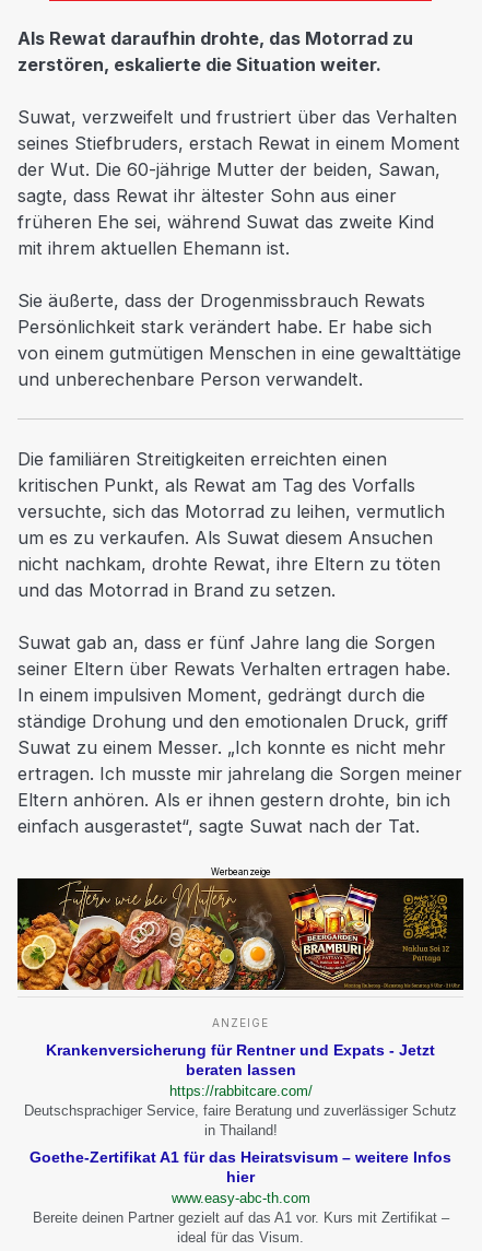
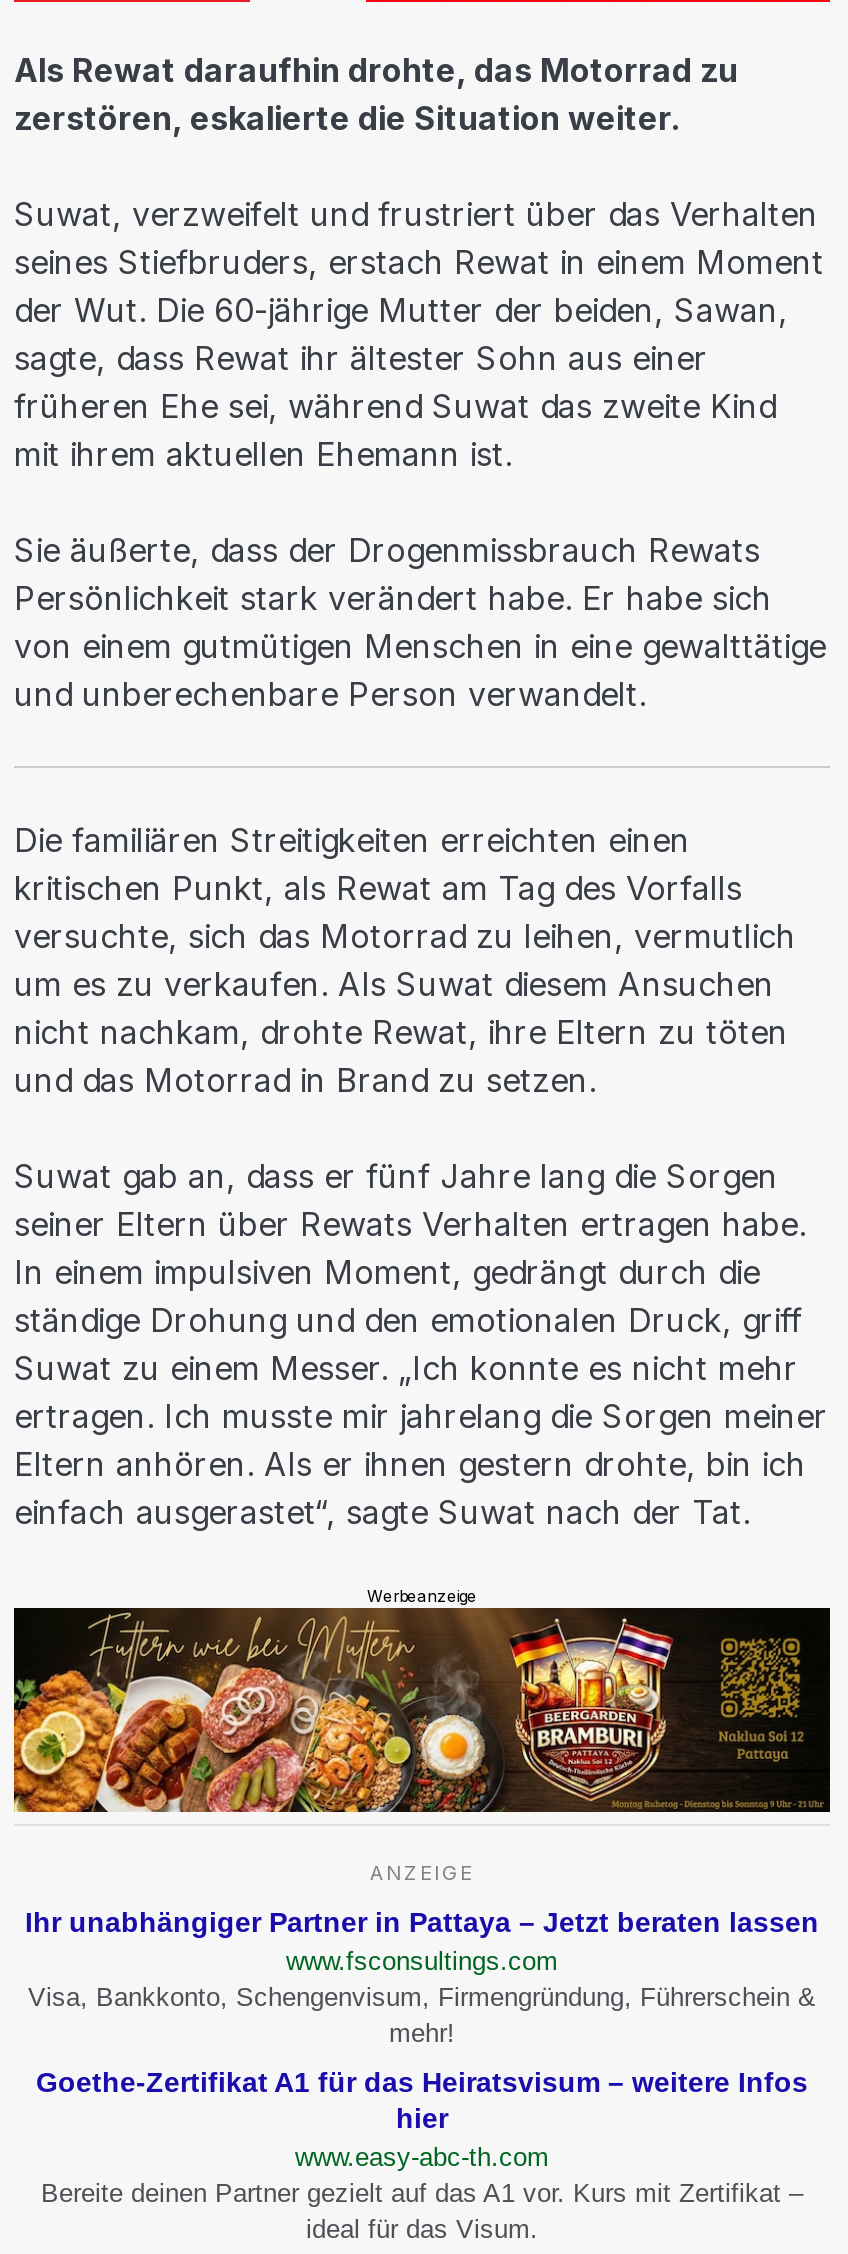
[24,1041,457,1139] Krankenversicherung für Rentner und Expats - Jetzt | beraten lassen | https://rabbitcare.com/ | Deutschsprachiger Service, faire Beratung und zuverlässiger Schutz | in Thailand! -> [25,1906,819,2048] Ihr unabhängiger Partner in Pattaya – Jetzt beraten lassen | www.fsconsultings.com | Visa, Bankkonto, Schengenvisum, Firmengründung, Führerschein & | mehr!

